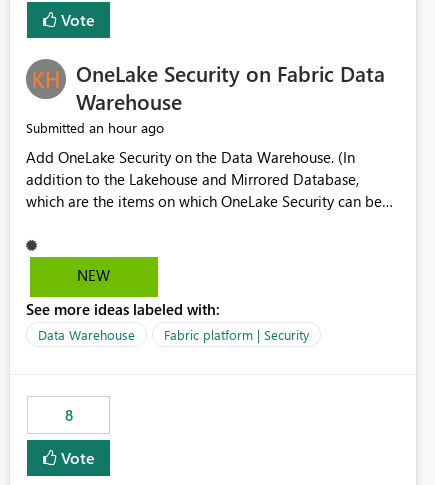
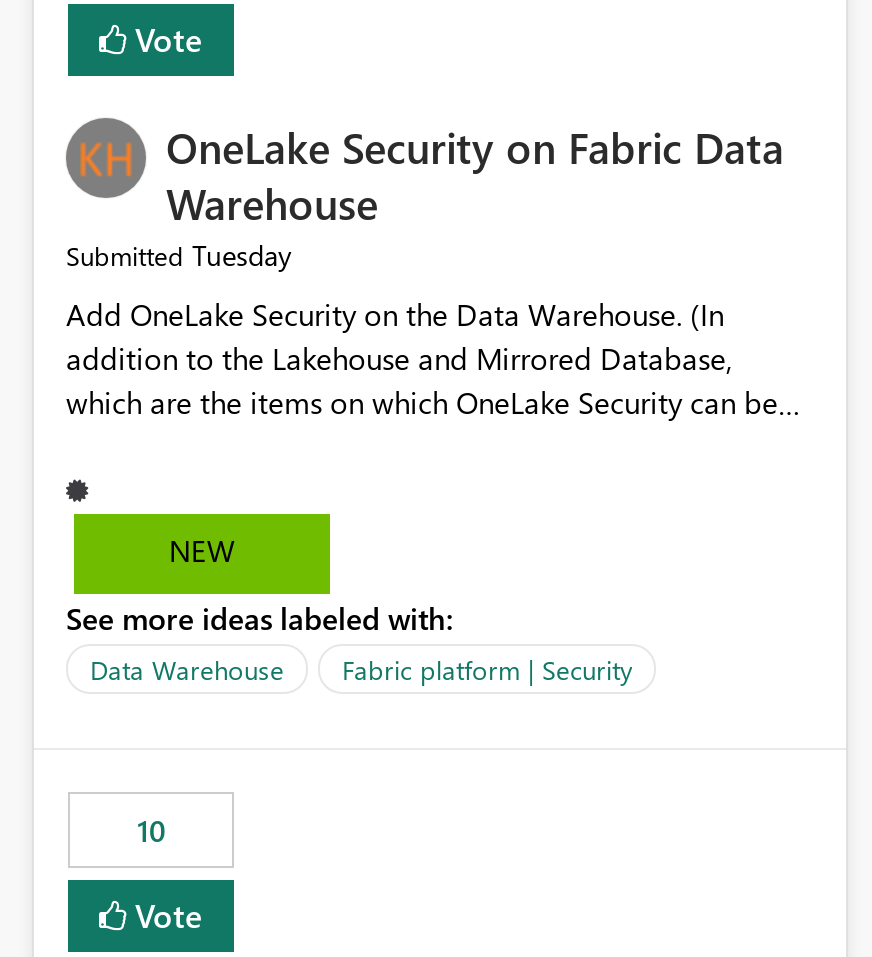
[26,118,164,137] Submitted an hour ago -> [66,237,292,275] Submitted Tuesday
[64,405,72,425] 8 -> [137,811,165,851] 10

